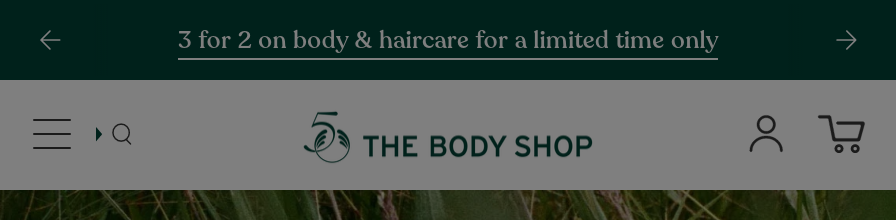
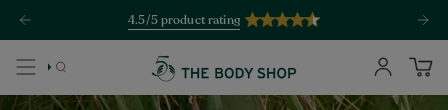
[178,24,718,56] 3 for 2 on body & haircare for a limited time only -> [128,12,240,28] 4.5/5 product rating

